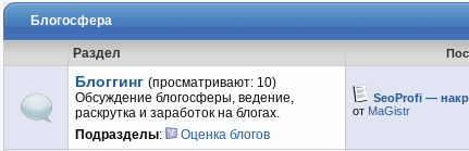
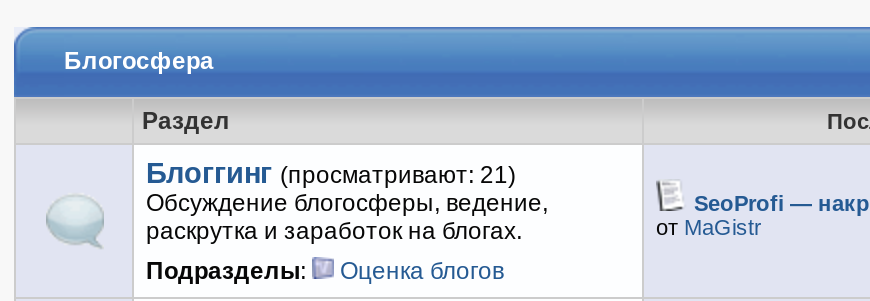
[75,73,276,90] Блоггинг (просматривают: 10) -> [146,157,516,189] Блоггинг (просматривают: 21)

